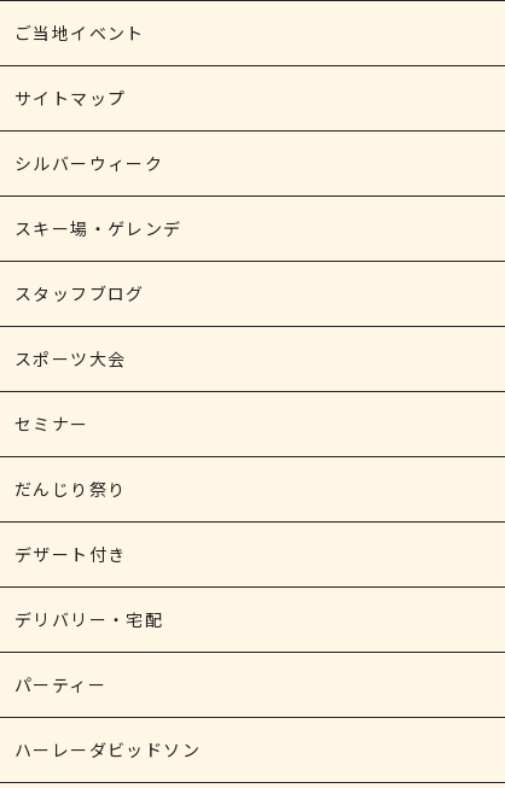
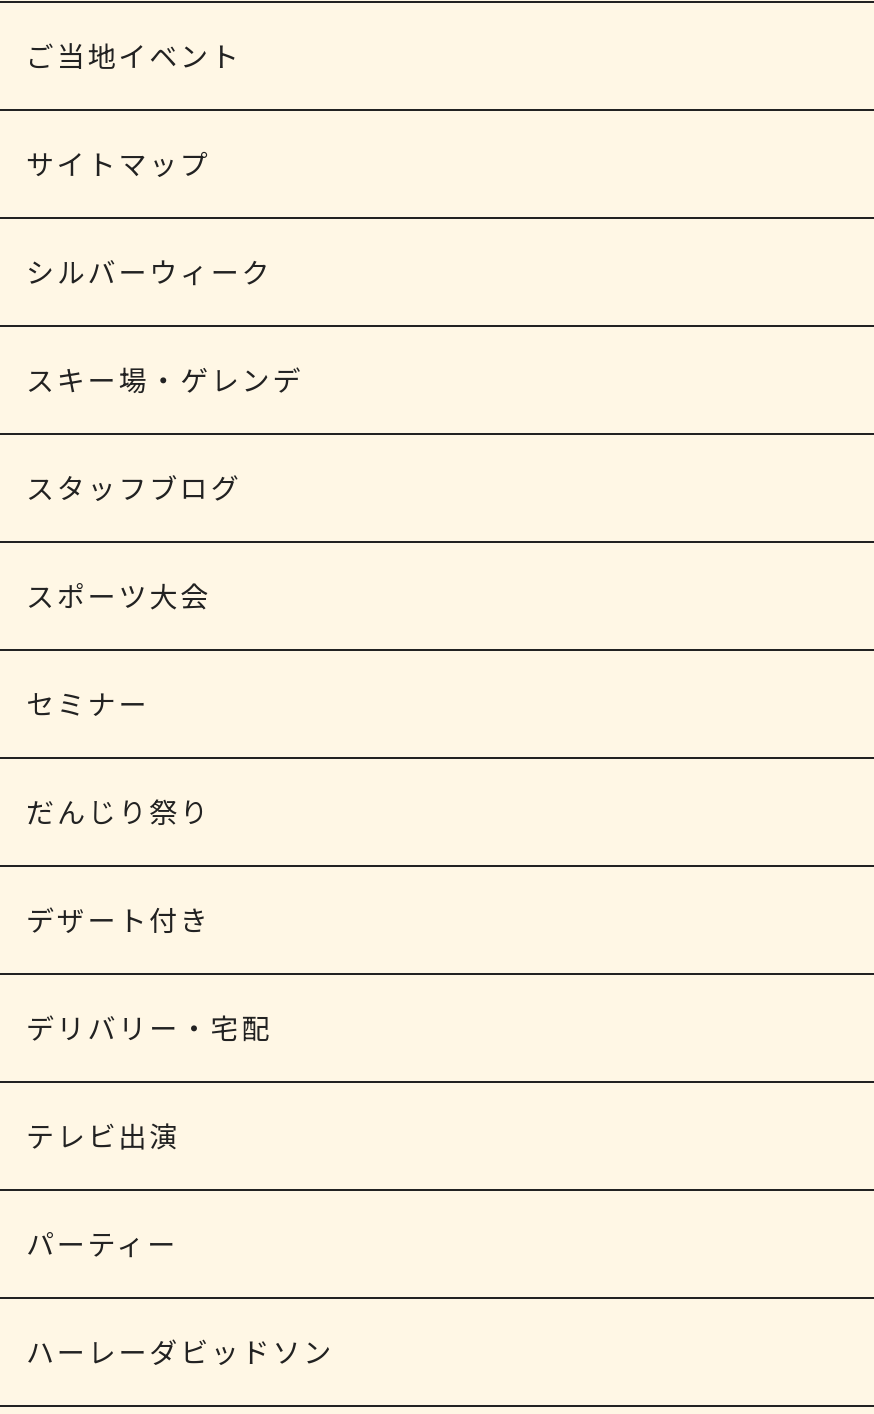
none -> [26,1114,180,1154] テレビ出演

